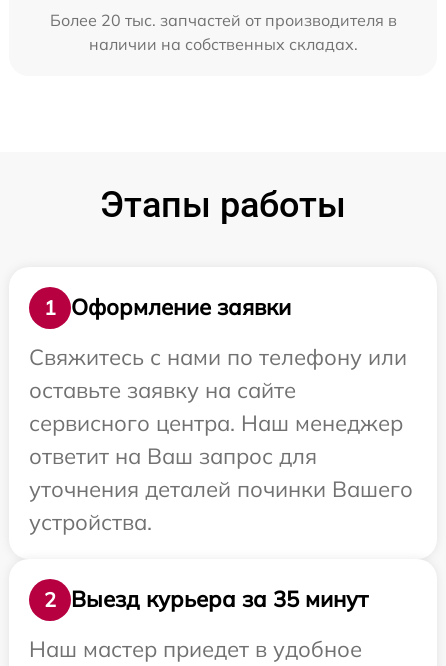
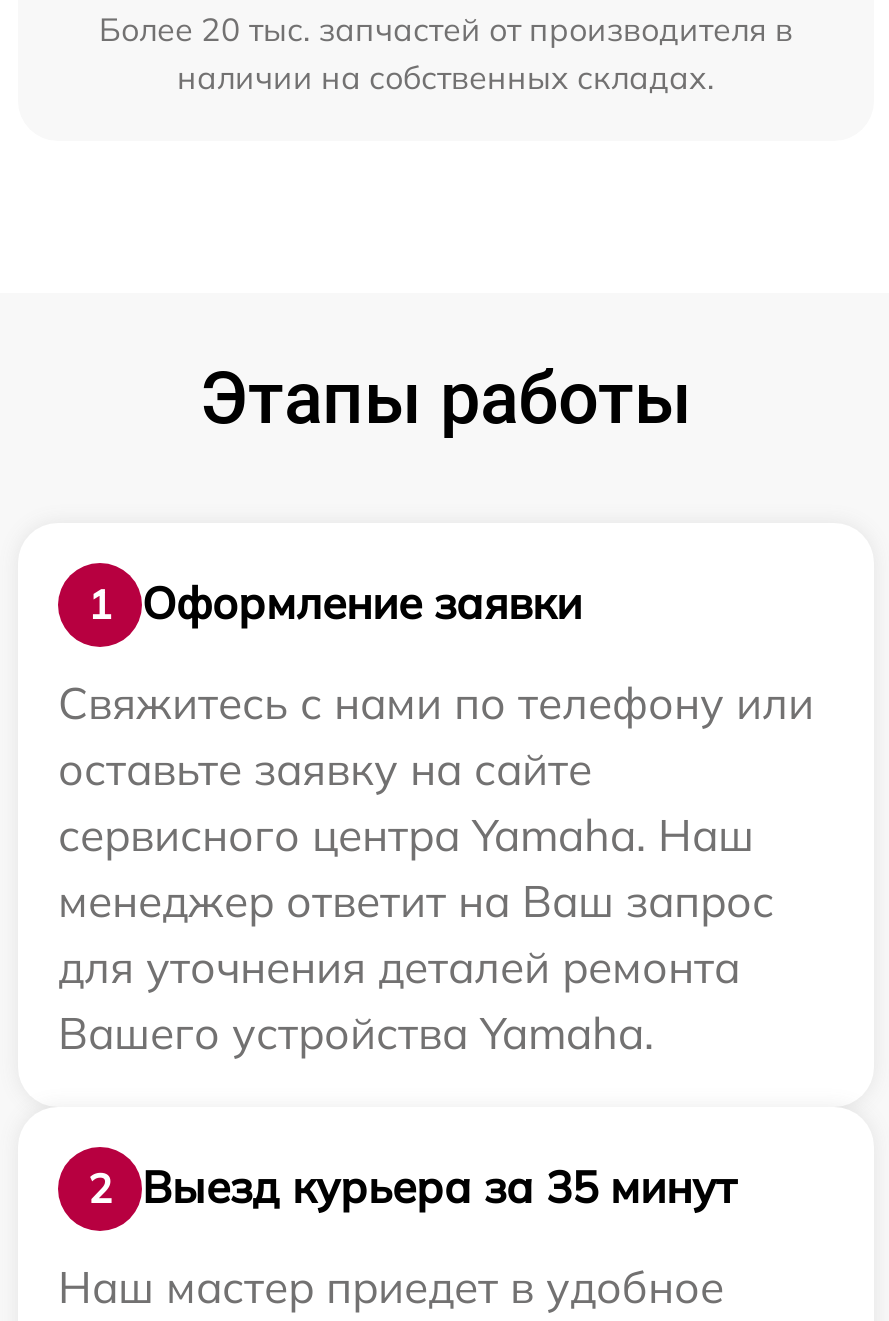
[29,409,413,536] сервисного центра. Наш менеджер | ответит на Ваш запрос для | уточнения деталей починки Вашего | устройства. -> [58,807,774,1061] сервисного центра Yamaha. Наш | менеджер ответит на Ваш запрос | для уточнения деталей ремонта | Вашего устройства Yamaha.

